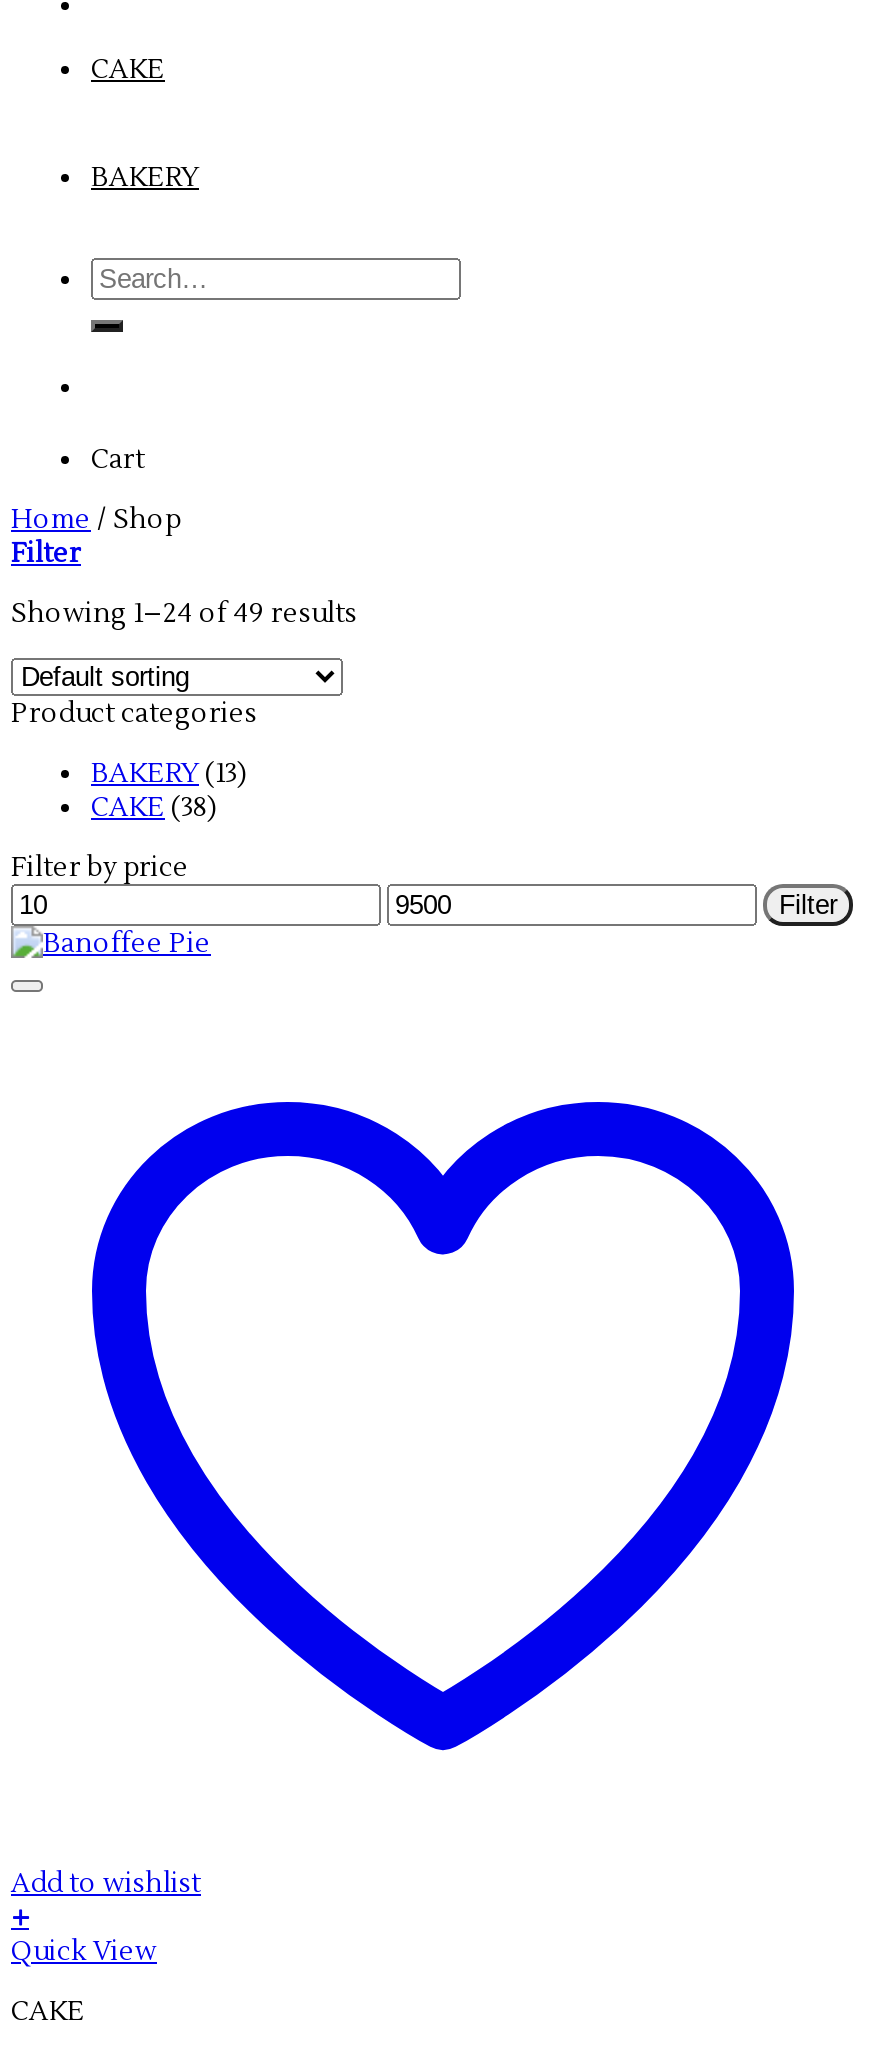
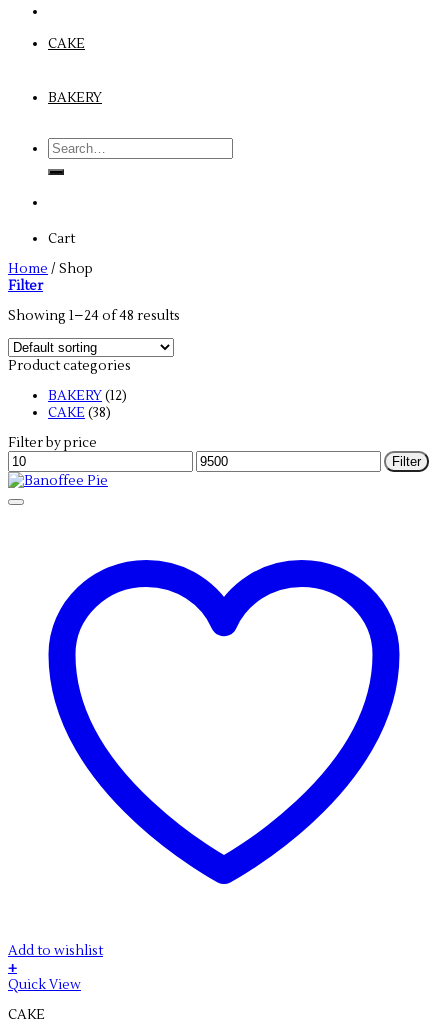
[11,597,357,631] Showing 1–24 of 49 results -> [8,307,180,324] Showing 1–24 of 48 results
[91,756,247,790] BAKERY (13) -> [48,387,127,404] BAKERY (12)

